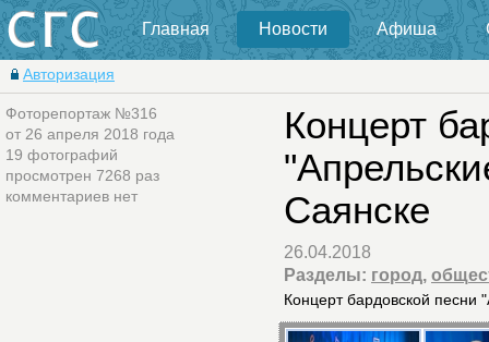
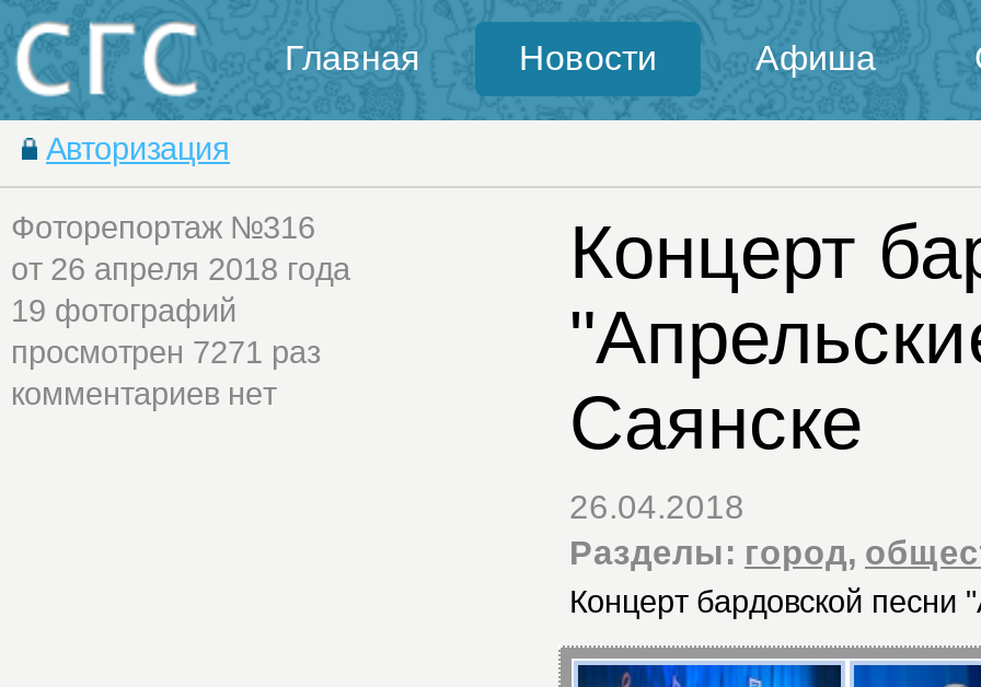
[5,166,159,184] просмотрен 7268 раз -> [11,334,320,369] просмотрен 7271 раз

